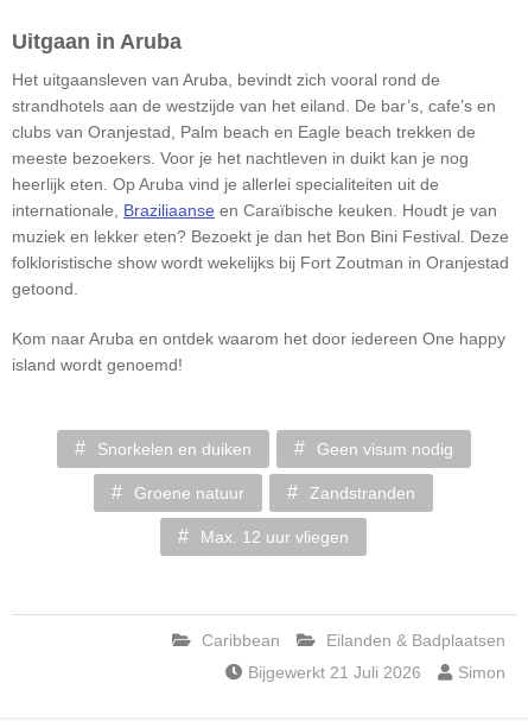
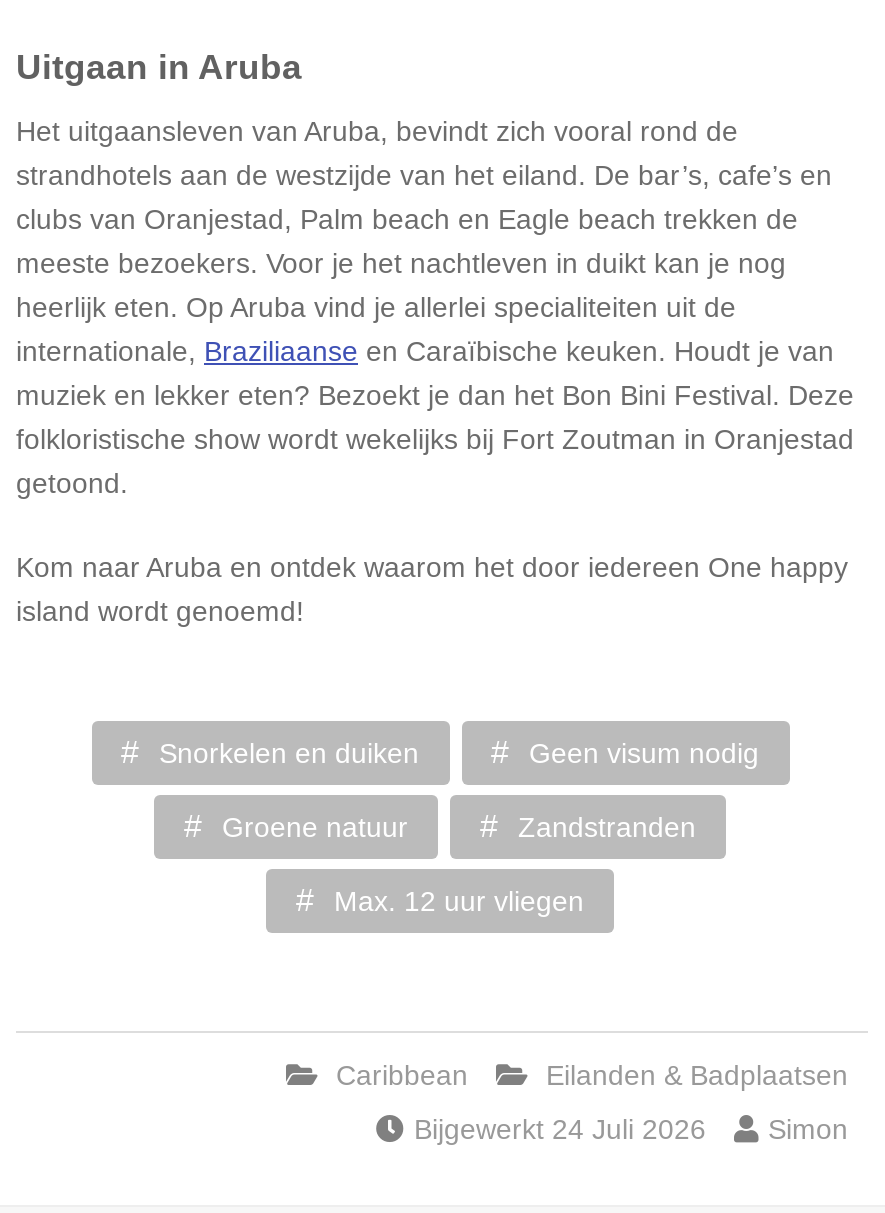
[248,663,421,682] Bijgewerkt 21 Juli 2026 -> [414,1113,706,1145] Bijgewerkt 24 Juli 2026

